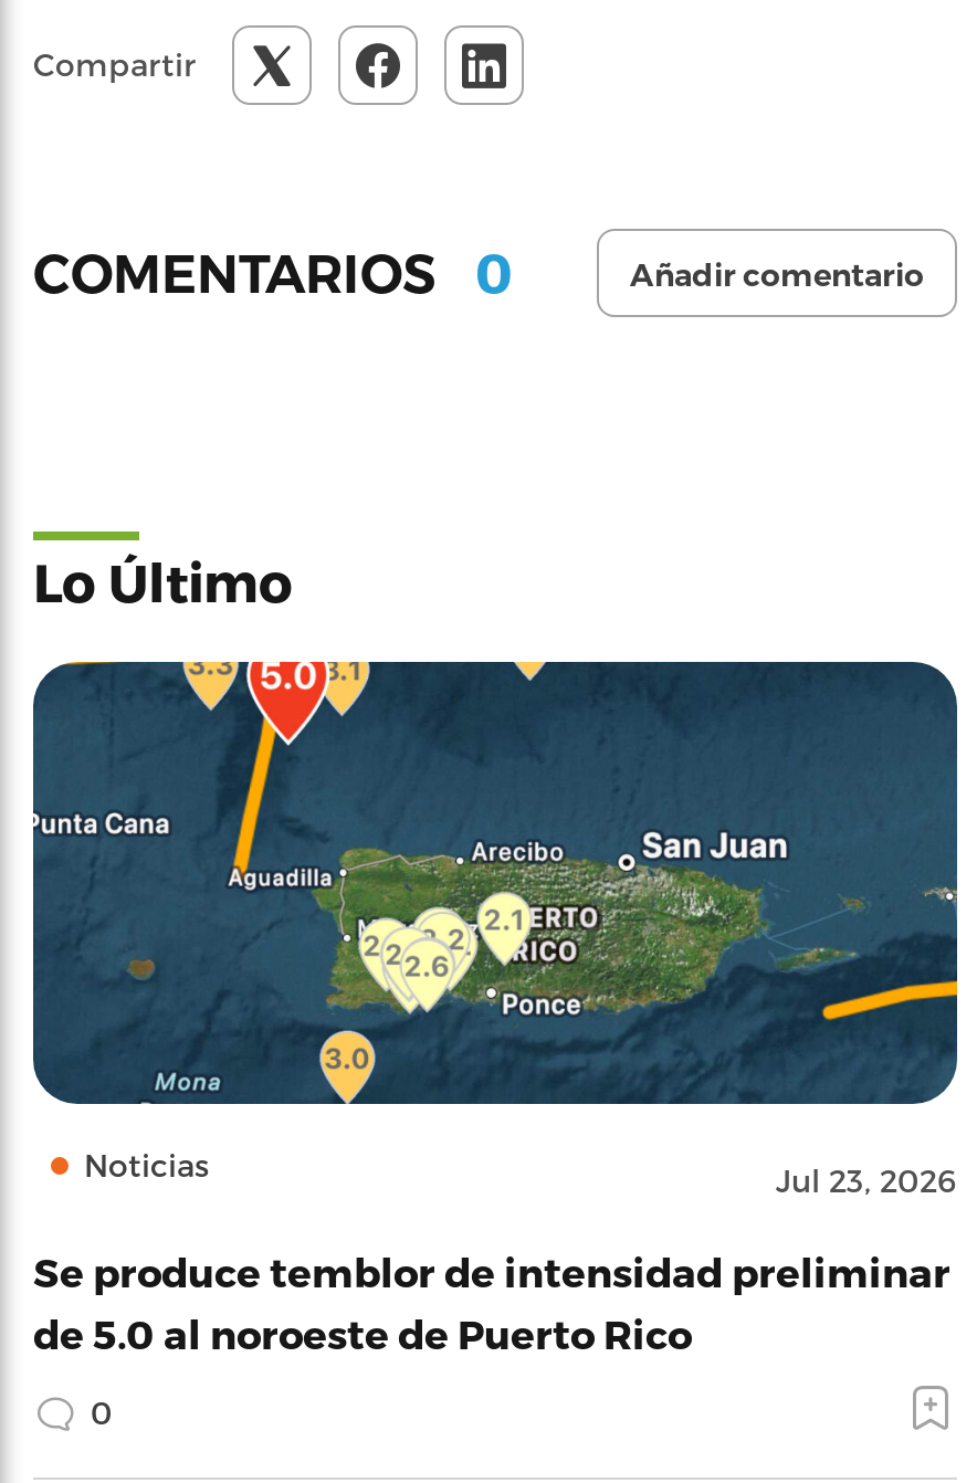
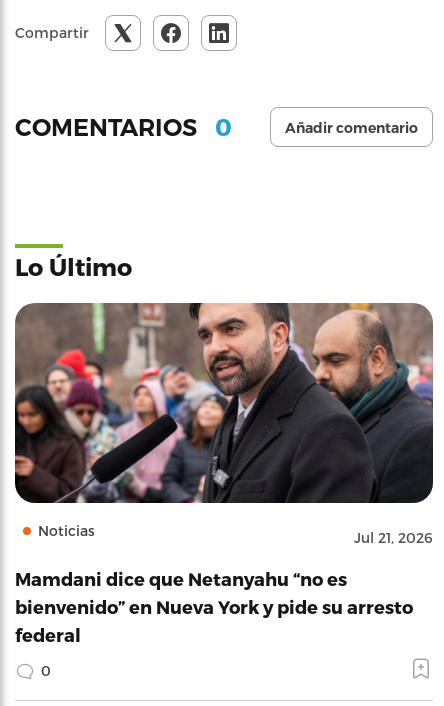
[31,660,959,1199] [image] | Jul 23, 2026 -> [14,302,434,546] [image] | Jul 21, 2026
[33,1248,950,1356] Se produce temblor de intensidad preliminar | de 5.0 al noroeste de Puerto Rico -> [15,568,413,645] Mamdani dice que Netanyahu “no es | bienvenido” en Nueva York y pide su arresto | federal

